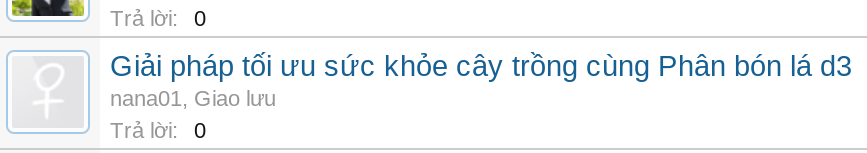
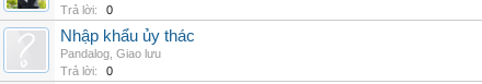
[110,50,852,110] Giải pháp tối ưu sức khỏe cây trồng cùng Phân bón lá d3 | nana01, Giao lưu -> [60,27,195,60] Nhập khẩu ủy thác | Pandalog, Giao lưu

